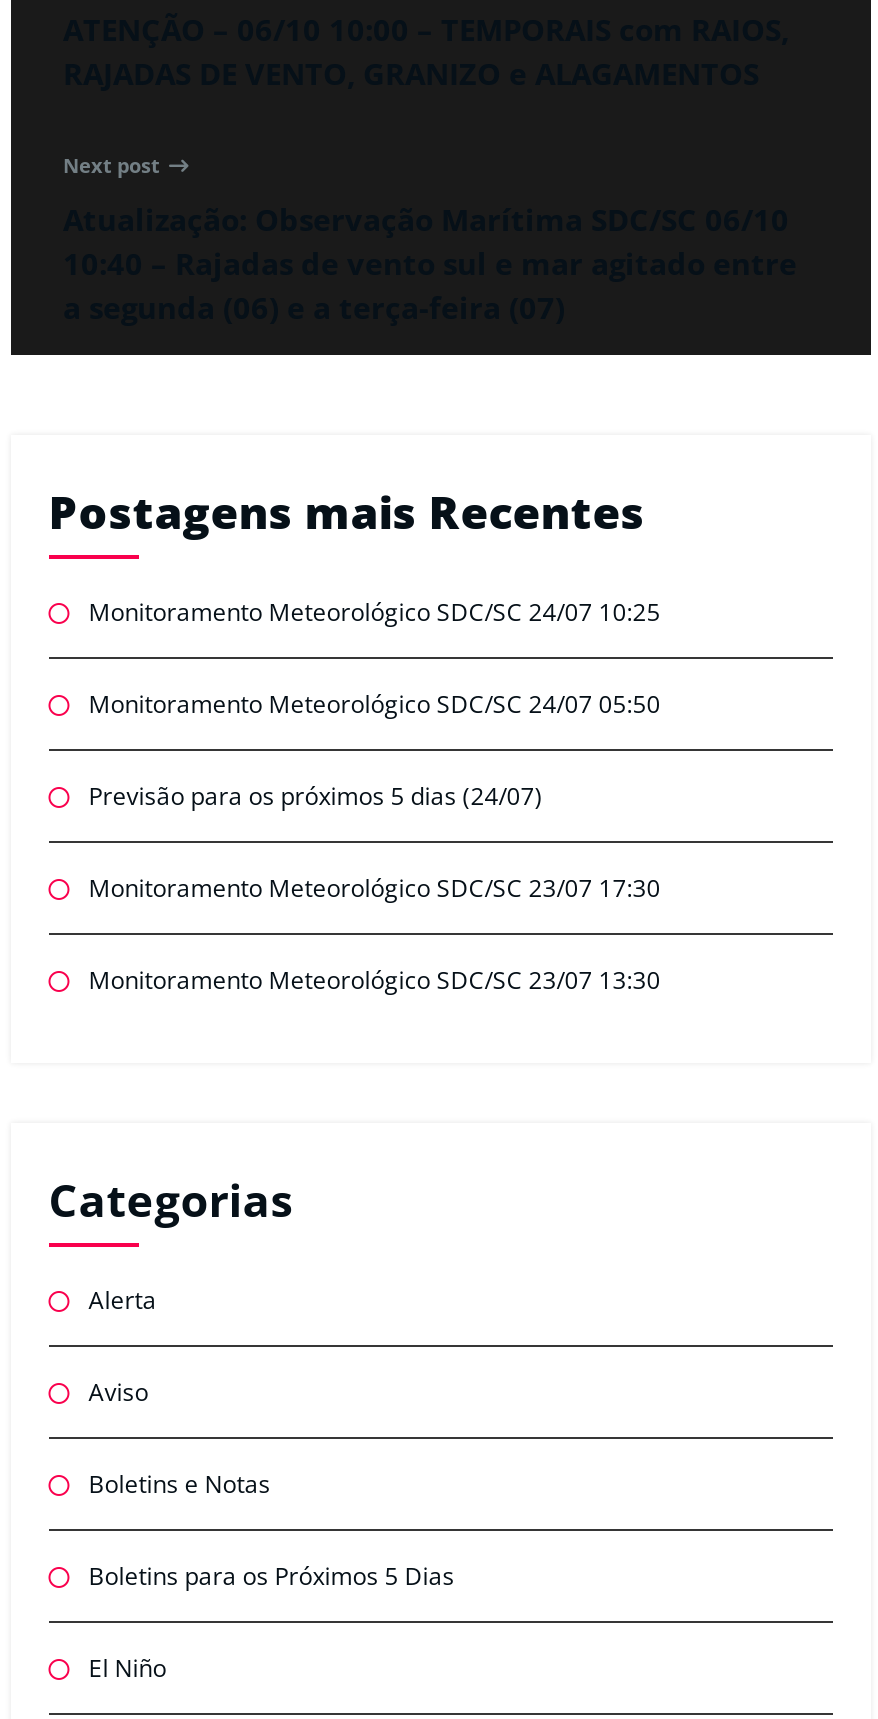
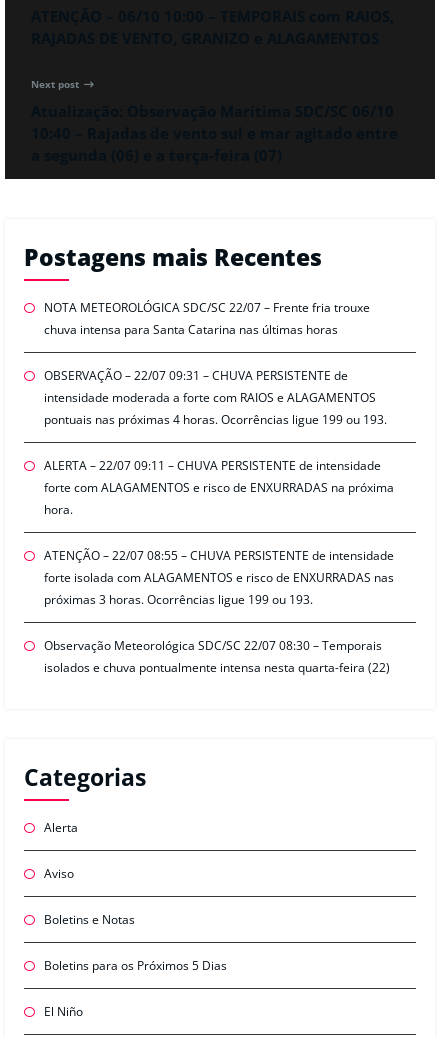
[89,595,661,629] Monitoramento Meteorológico SDC/SC 24/07 10:25 -> [44,299,370,338] NOTA METEOROLÓGICA SDC/SC 22/07 – Frente fria trouxe | chuva intensa para Santa Catarina nas últimas horas
[89,687,661,721] Monitoramento Meteorológico SDC/SC 24/07 05:50 -> [44,367,387,428] OBSERVAÇÃO – 22/07 09:31 – CHUVA PERSISTENTE de | intensidade moderada a forte com RAIOS e ALAGAMENTOS | pontuais nas próximas 4 horas. Ocorrências ligue 199 ou 193.
[89,779,543,813] Previsão para os próximos 5 dias (24/07) -> [44,457,394,518] ALERTA – 22/07 09:11 – CHUVA PERSISTENTE de intensidade | forte com ALAGAMENTOS e risco de ENXURRADAS na próxima | hora.
[89,871,661,905] Monitoramento Meteorológico SDC/SC 23/07 17:30 -> [44,547,394,608] ATENÇÃO – 22/07 08:55 – CHUVA PERSISTENTE de intensidade | forte isolada com ALAGAMENTOS e risco de ENXURRADAS nas | próximas 3 horas. Ocorrências ligue 199 ou 193.
[89,963,661,997] Monitoramento Meteorológico SDC/SC 23/07 13:30 -> [44,637,390,676] Observação Meteorológica SDC/SC 22/07 08:30 – Temporais | isolados e chuva pontualmente intensa nesta quarta-feira (22)

